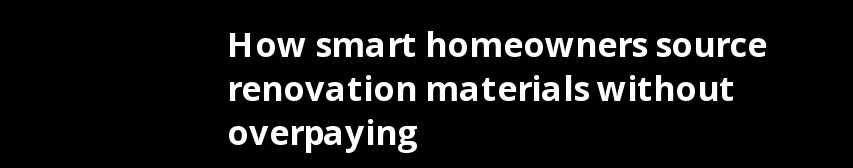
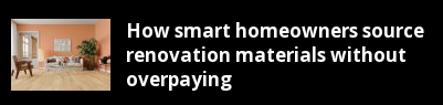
none -> [10,18,112,92] [image]

